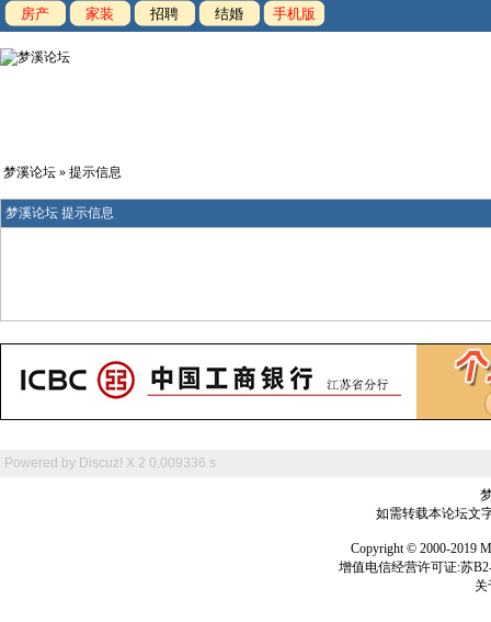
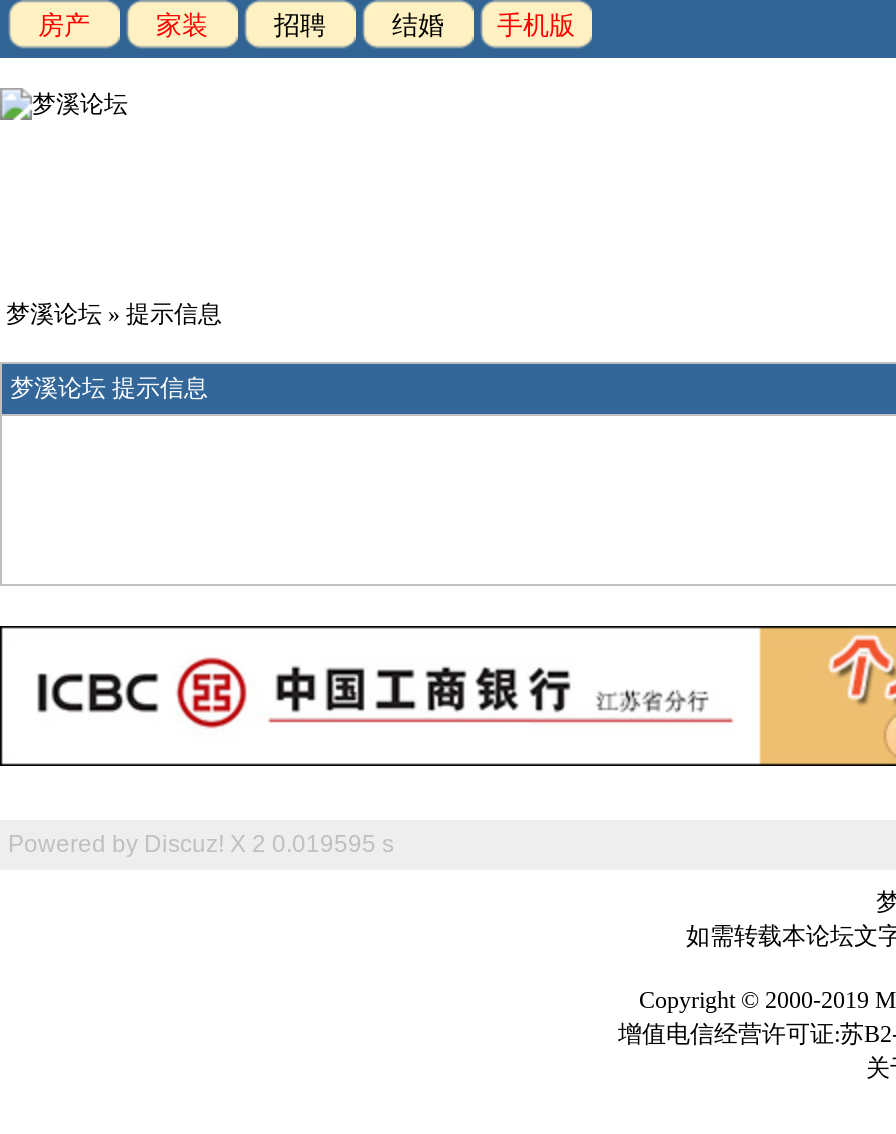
[4,455,216,471] Powered by Discuz! X 2 0.009336 s -> [8,830,394,858] Powered by Discuz! X 2 0.019595 s

